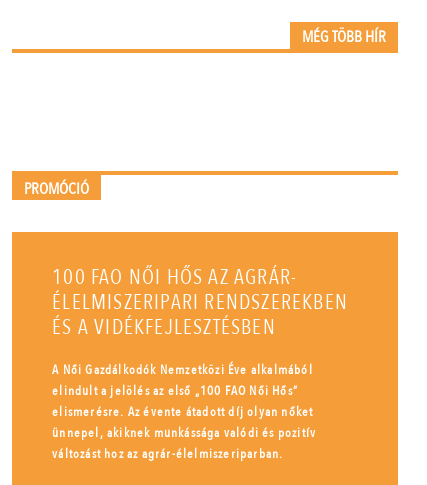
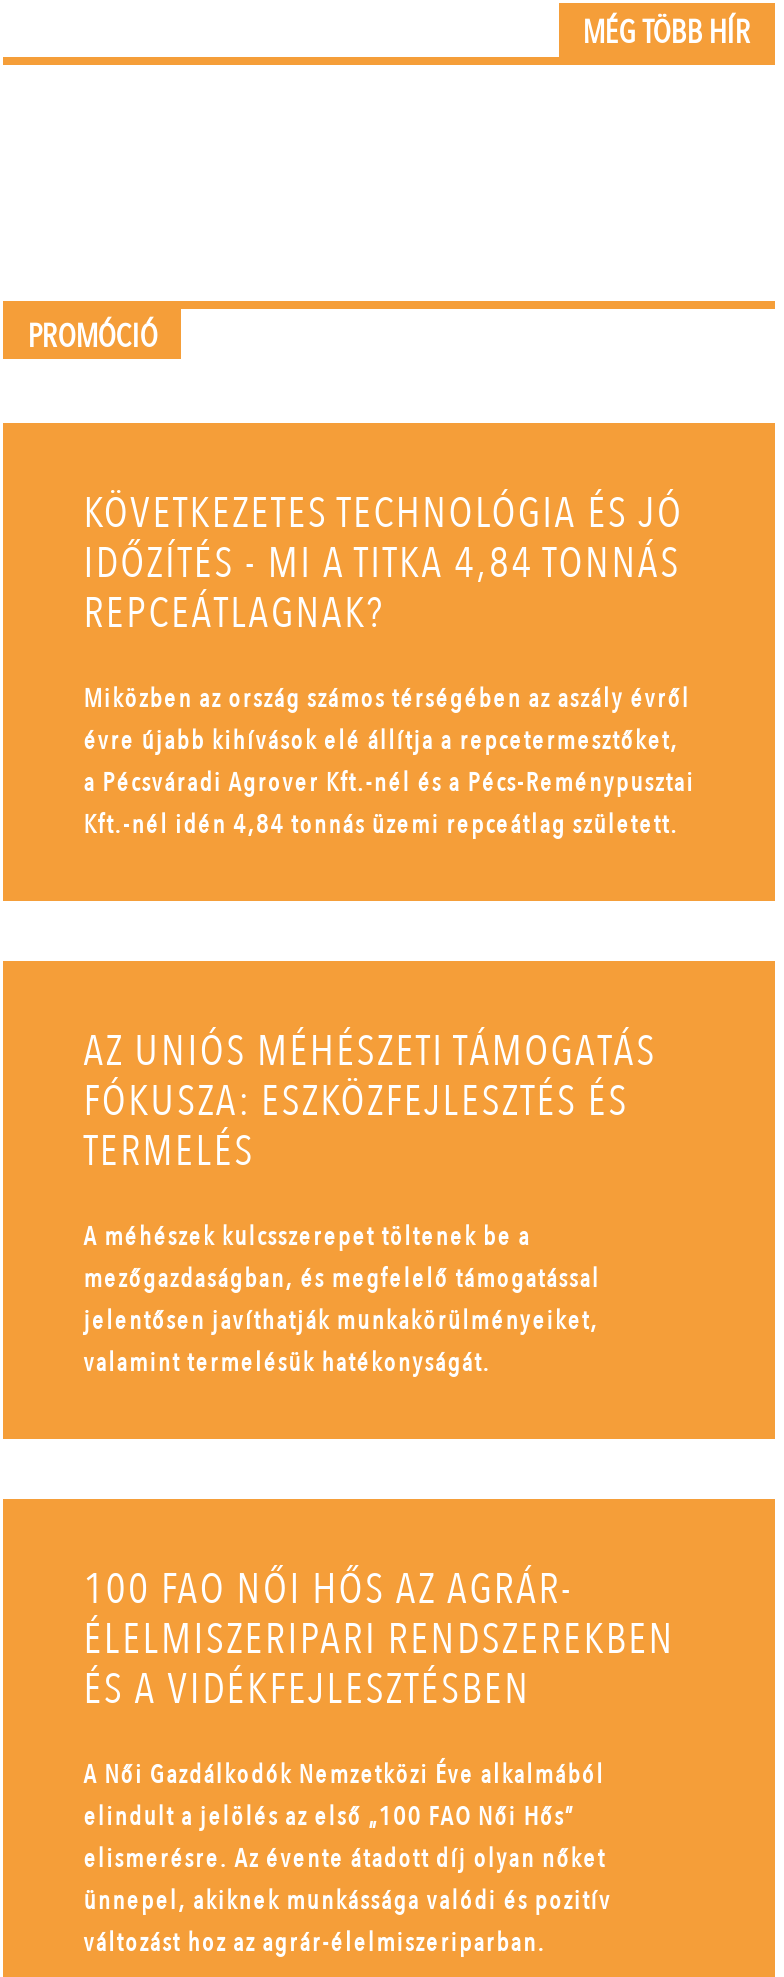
none -> [83,485,695,843] KÖVETKEZETES TECHNOLÓGIA ÉS JÓ | IDŐZÍTÉS - MI A TITKA 4,84 TONNÁS | REPCEÁTLAGNAK? | Miközben az ország számos térségében az aszály évről | évre újabb kihívások elé állítja a repcetermesztőket, | a Pécsváradi Agrover Kft.-nél és a Pécs-Reménypusztai | Kft.-nél idén 4,84 tonnás üzemi repceátlag született.
none -> [83,1023,657,1381] AZ UNIÓS MÉHÉSZETI TÁMOGATÁS | FÓKUSZA: ESZKÖZFEJLESZTÉS ÉS | TERMELÉS | A méhészek kulcsszerepet töltenek be a | mezőgazdaságban, és megfelelő támogatással | jelentősen javíthatják munkakörülményeiket, | valamint termelésük hatékonyságát.

